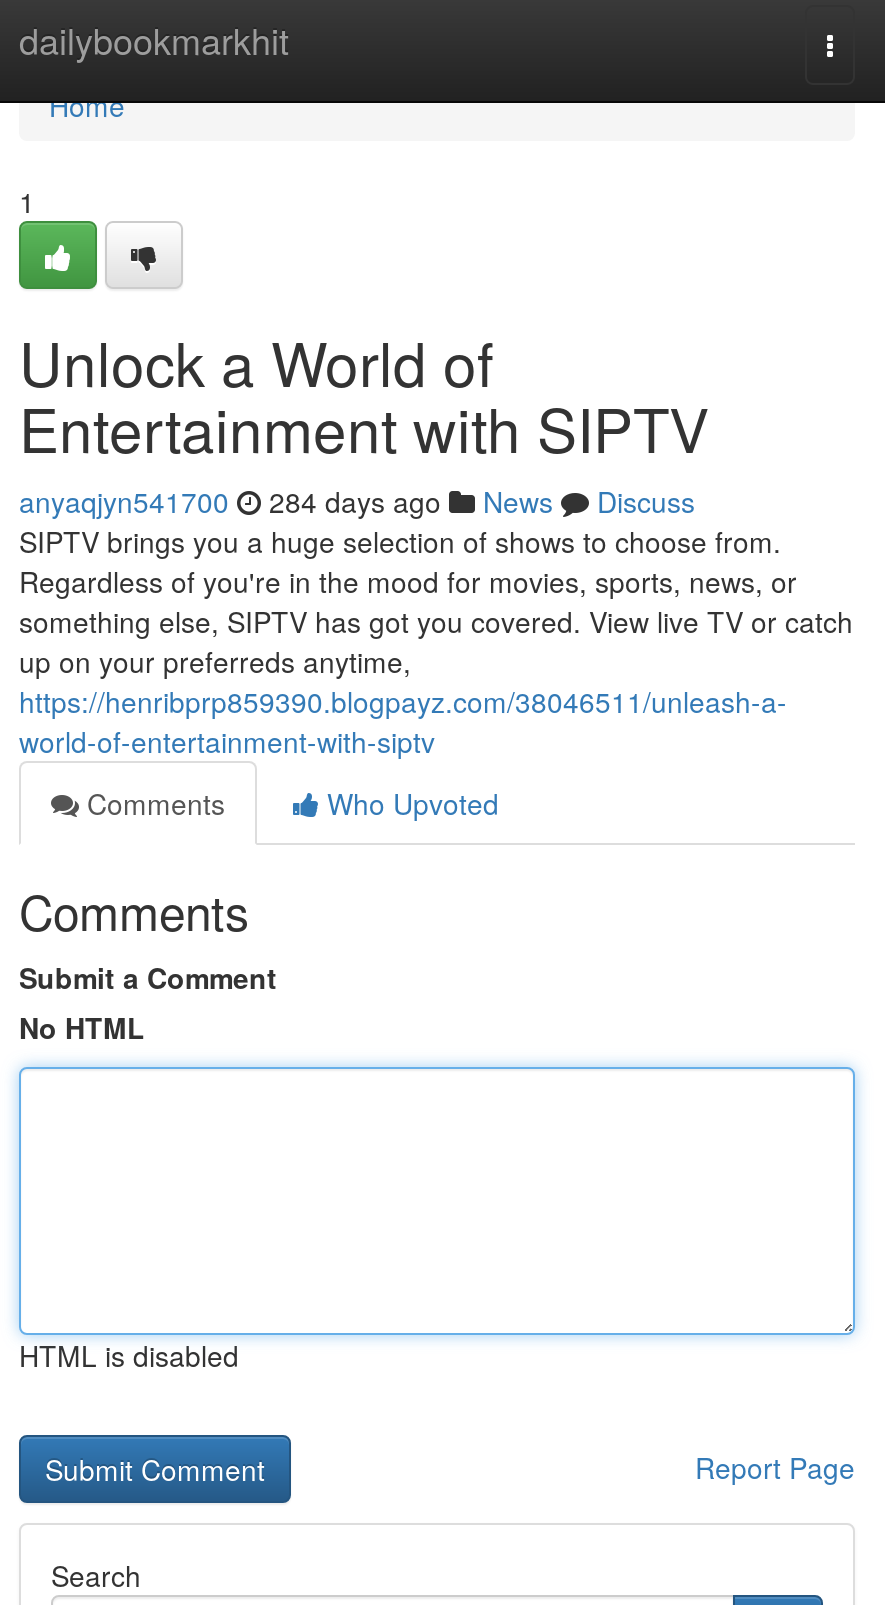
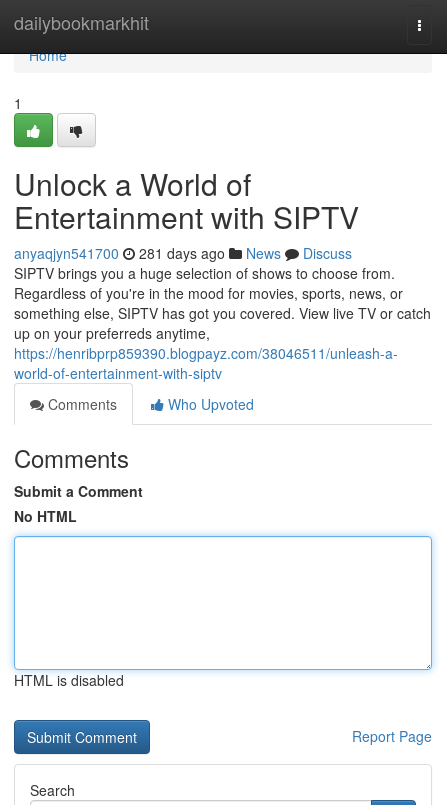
[19,481,695,521] anyaqjyn541700 284 days ago News Discuss -> [14,243,352,263] anyaqjyn541700 281 days ago News Discuss

